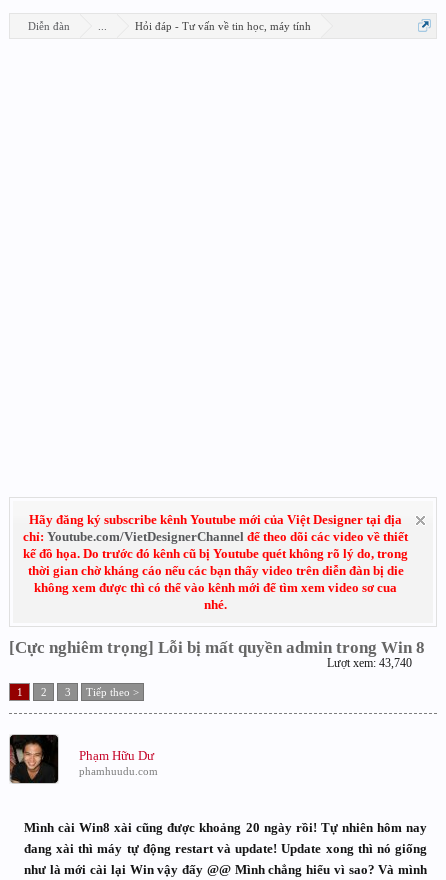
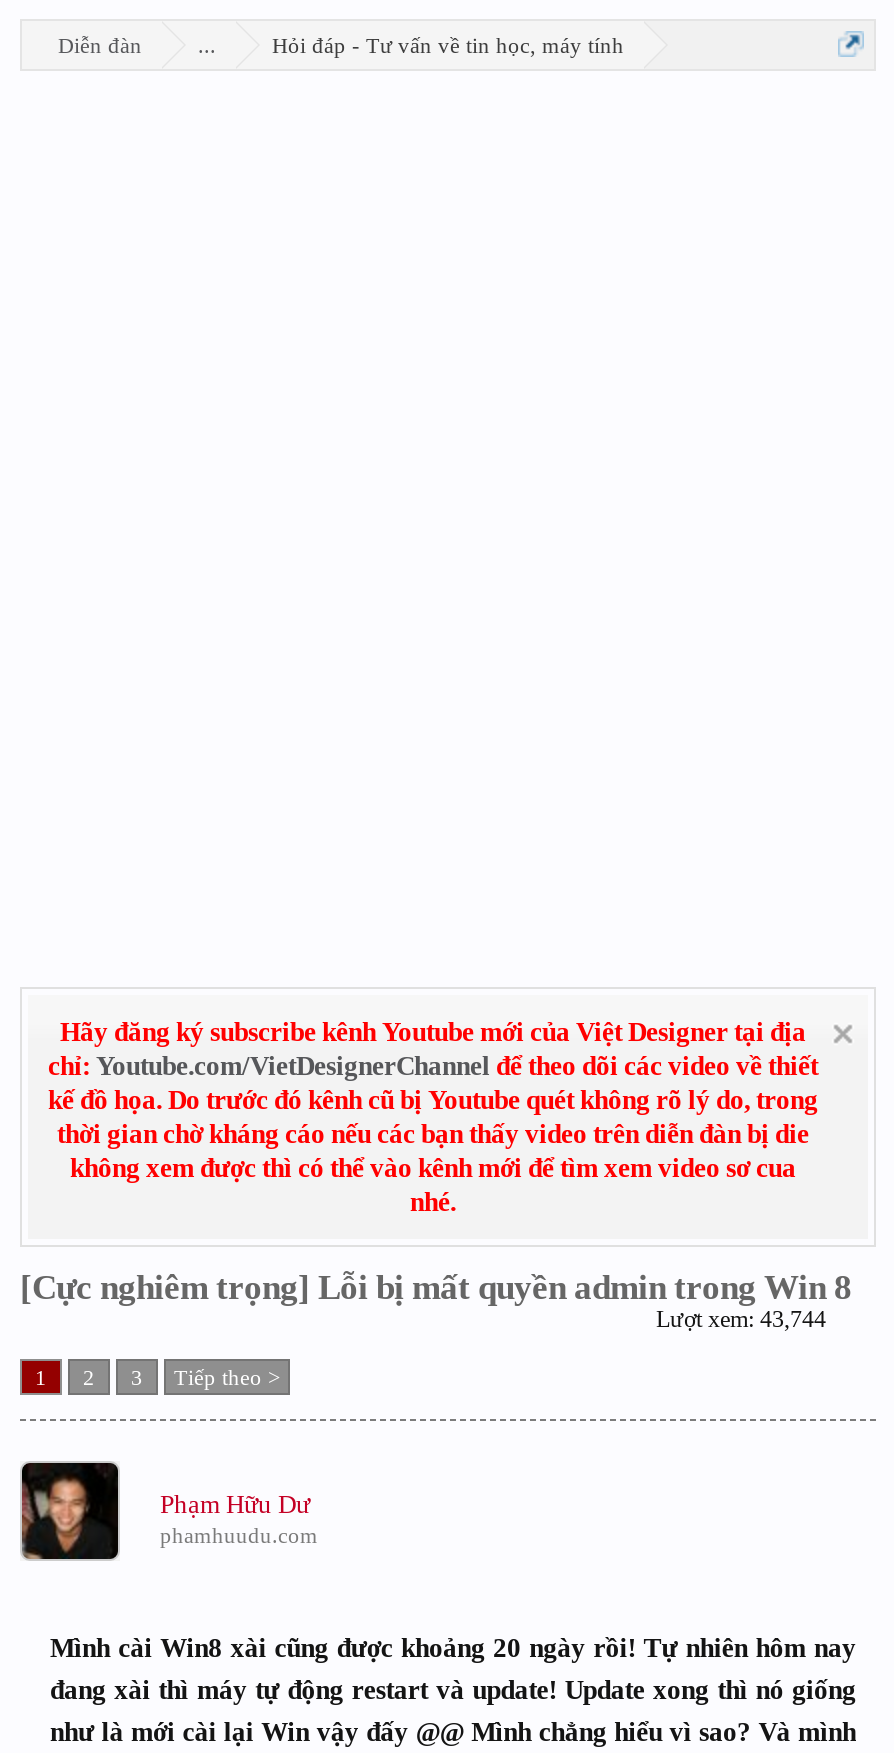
[327,656,412,670] Lượt xem: 43,740 -> [656,1305,826,1333] Lượt xem: 43,744

